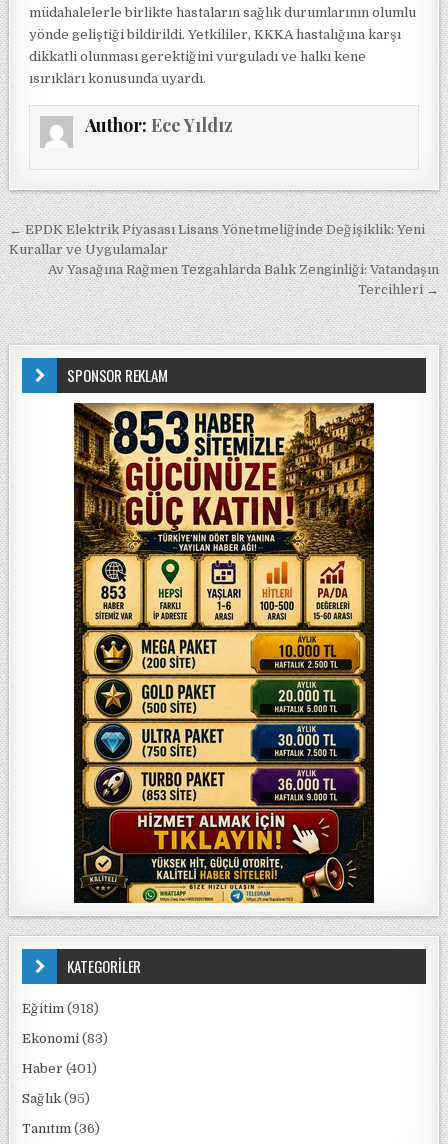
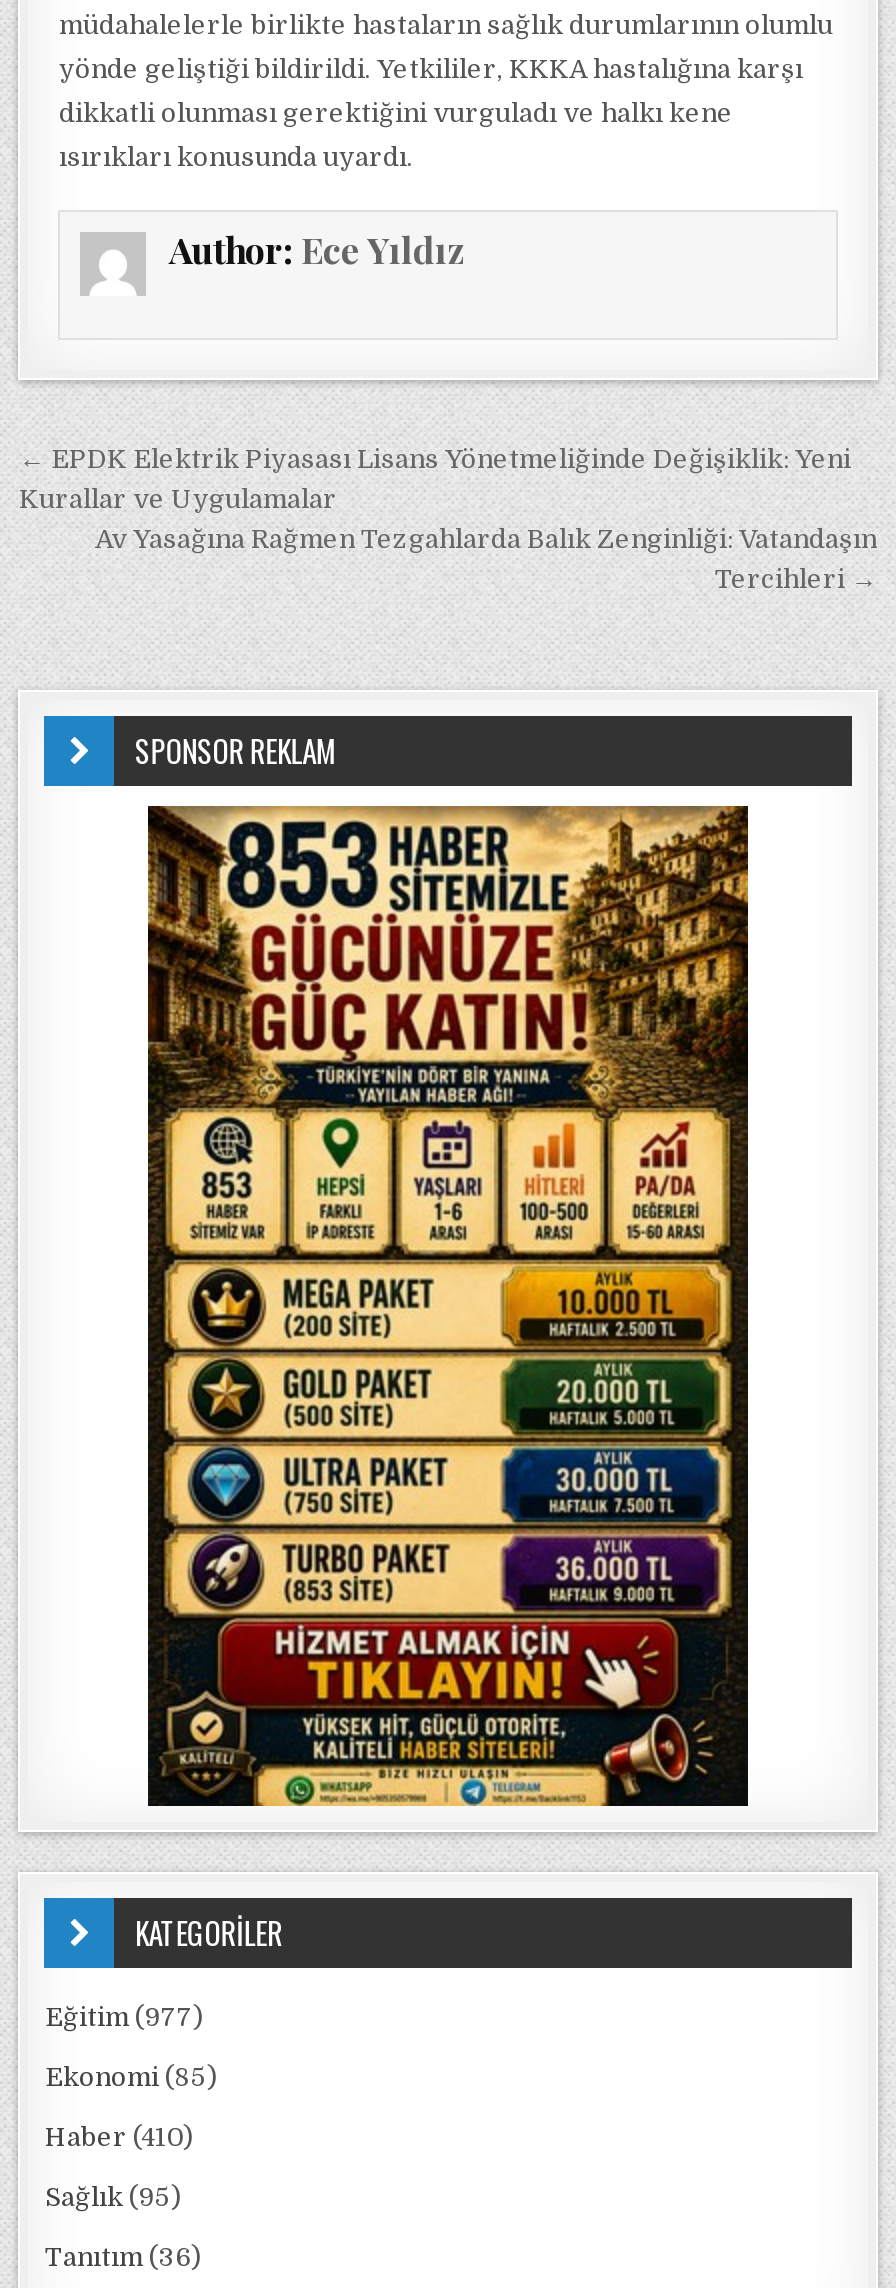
[22,1001,99,1016] Eğitim (918) -> [45,2002,203,2032] Eğitim (977)
[22,1031,108,1046] Ekonomi (83) -> [45,2062,217,2092] Ekonomi (85)
[22,1061,97,1076] Haber (401) -> [45,2122,193,2152] Haber (410)

